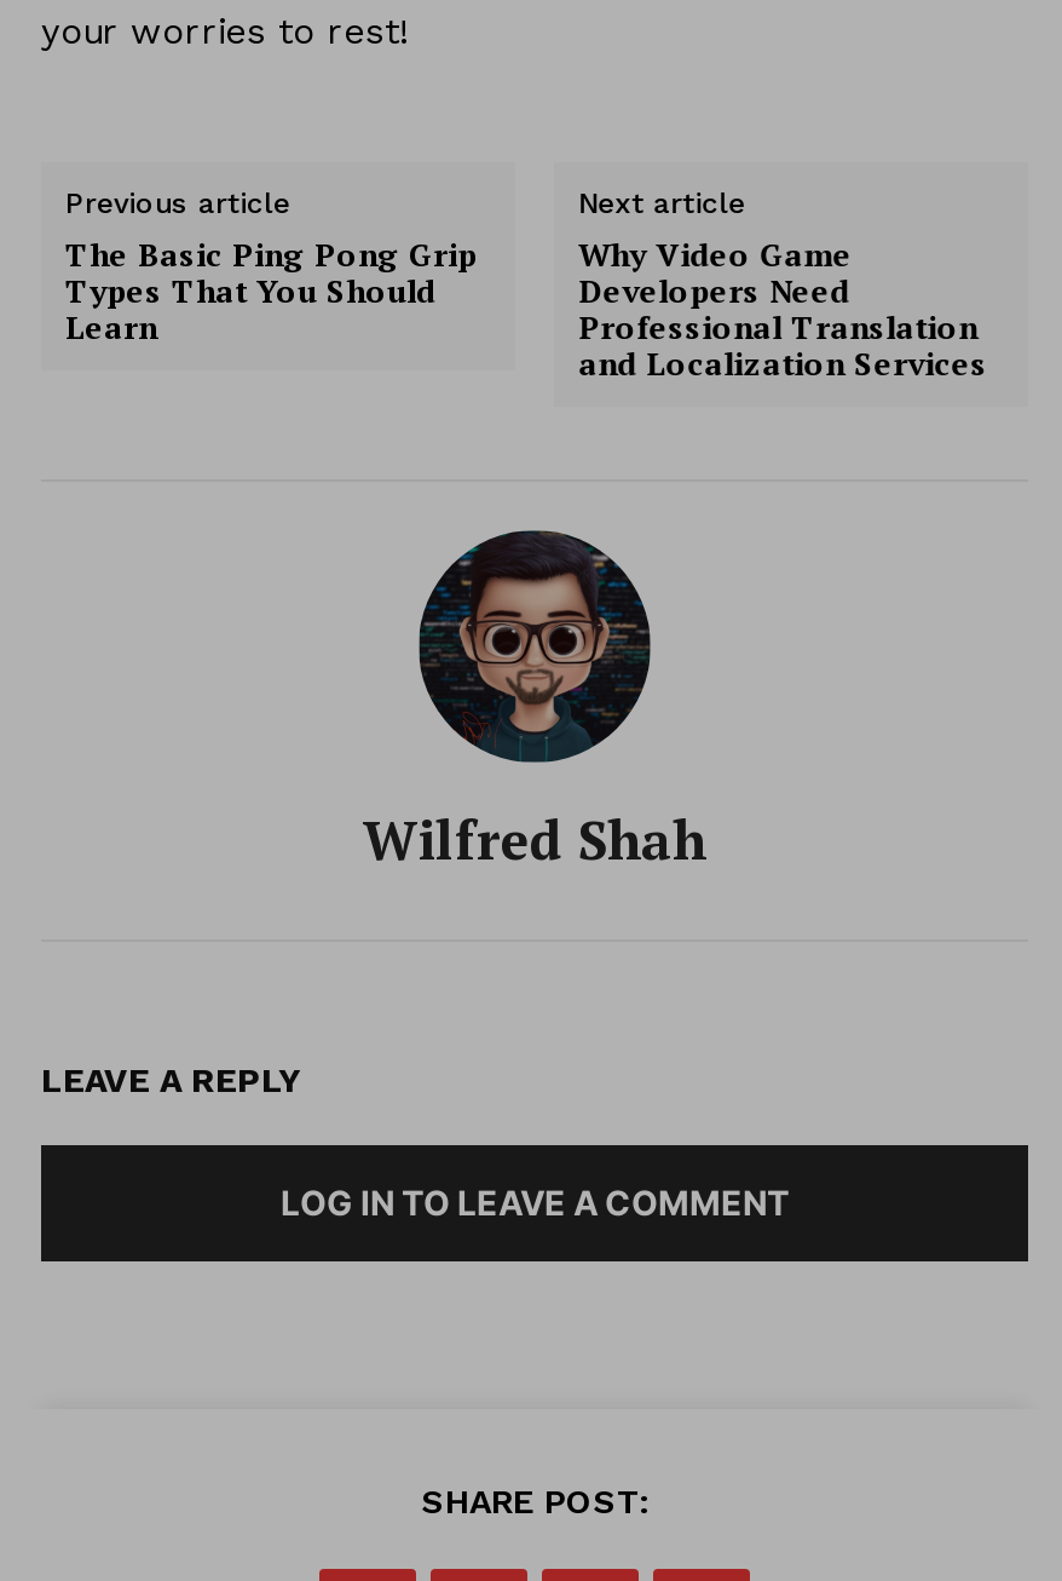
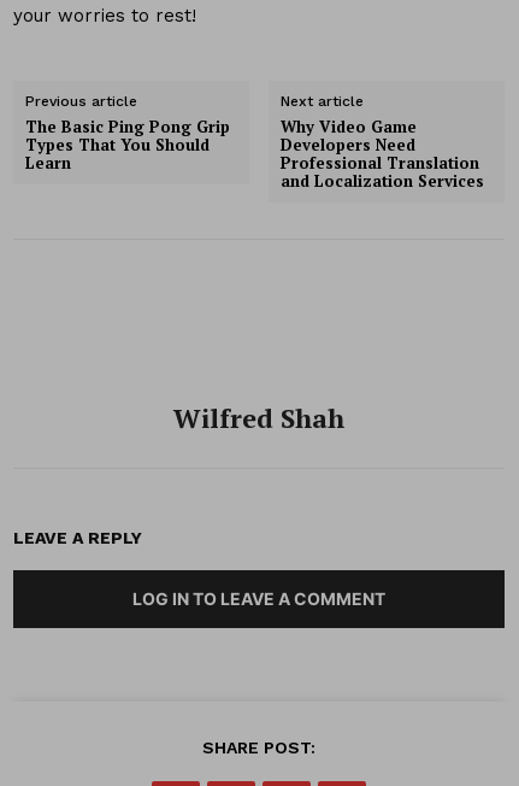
[416,528,653,765] [image] -> none

